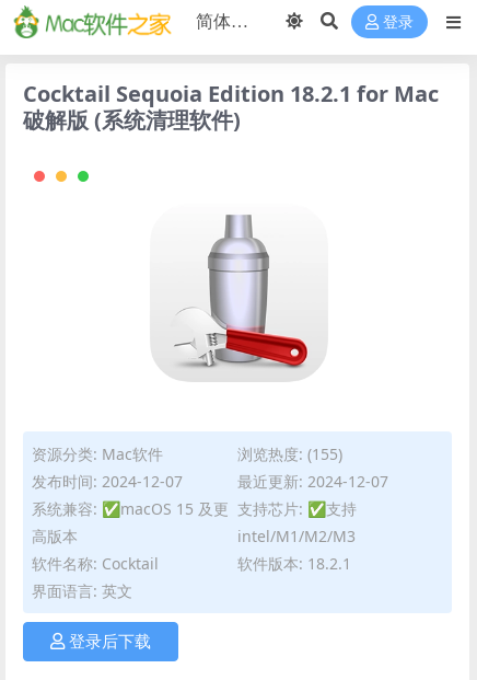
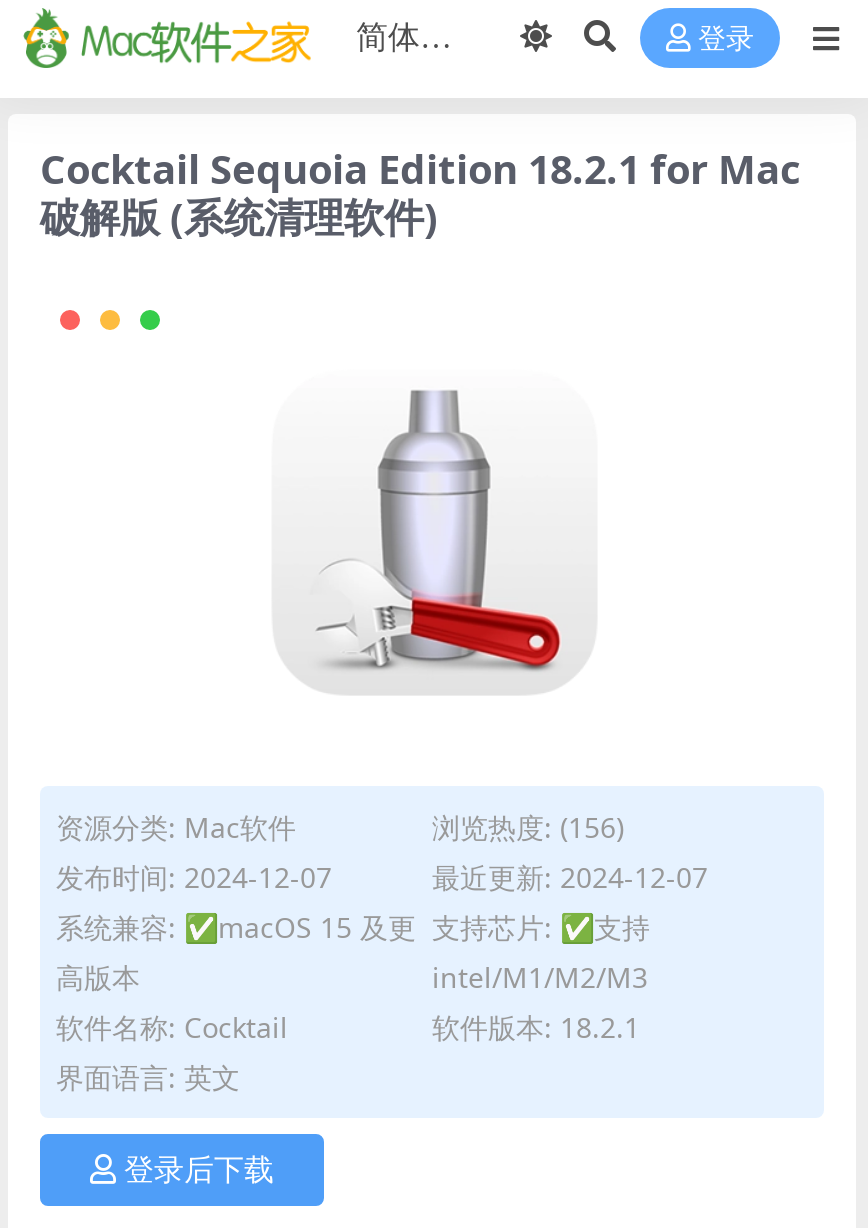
[237,443,342,464] 浏览热度: (155) -> [432,808,624,846] 浏览热度: (156)

